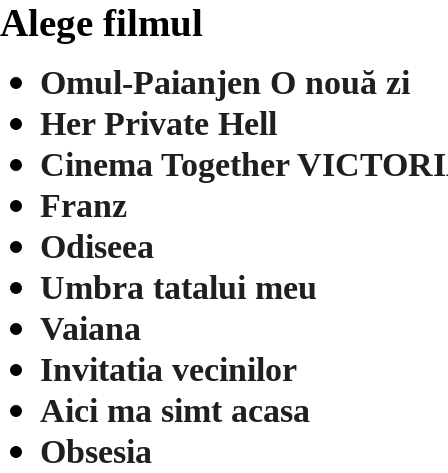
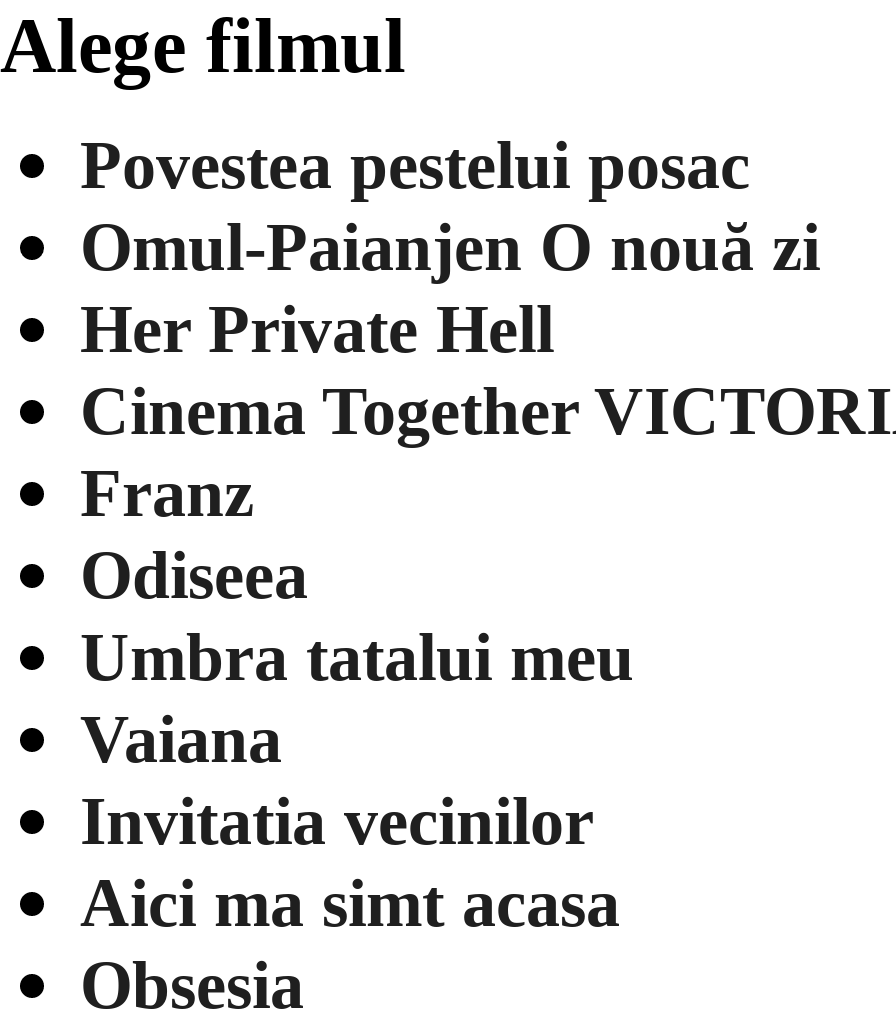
none -> [80,128,750,202] Povestea pestelui posac

